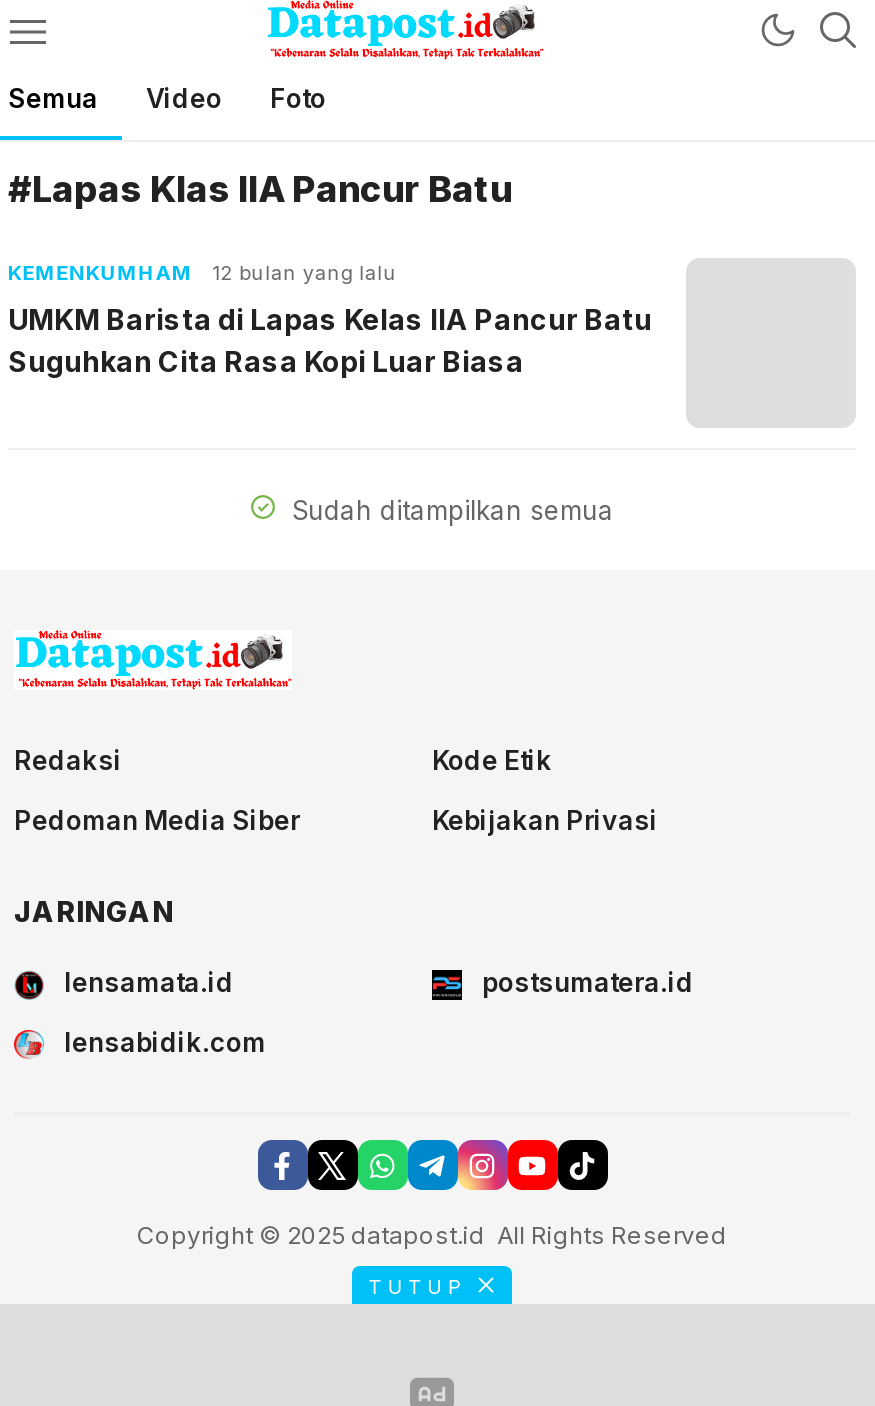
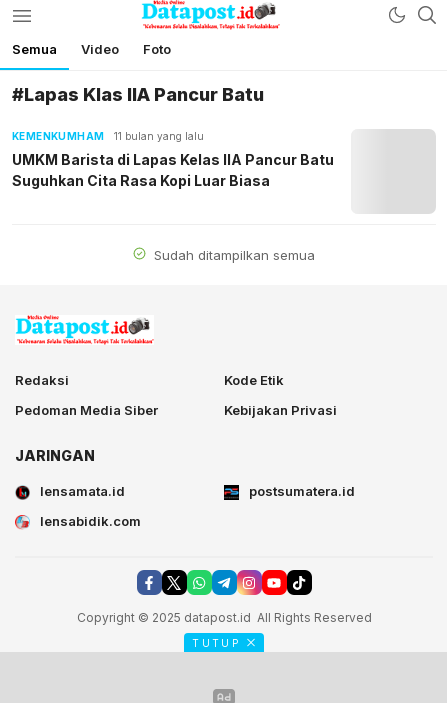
[213,260,397,284] 12 bulan yang lalu -> [114,130,204,142] 11 bulan yang lalu

